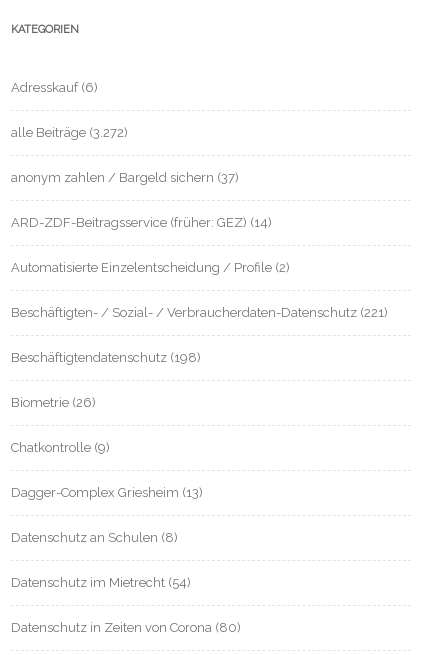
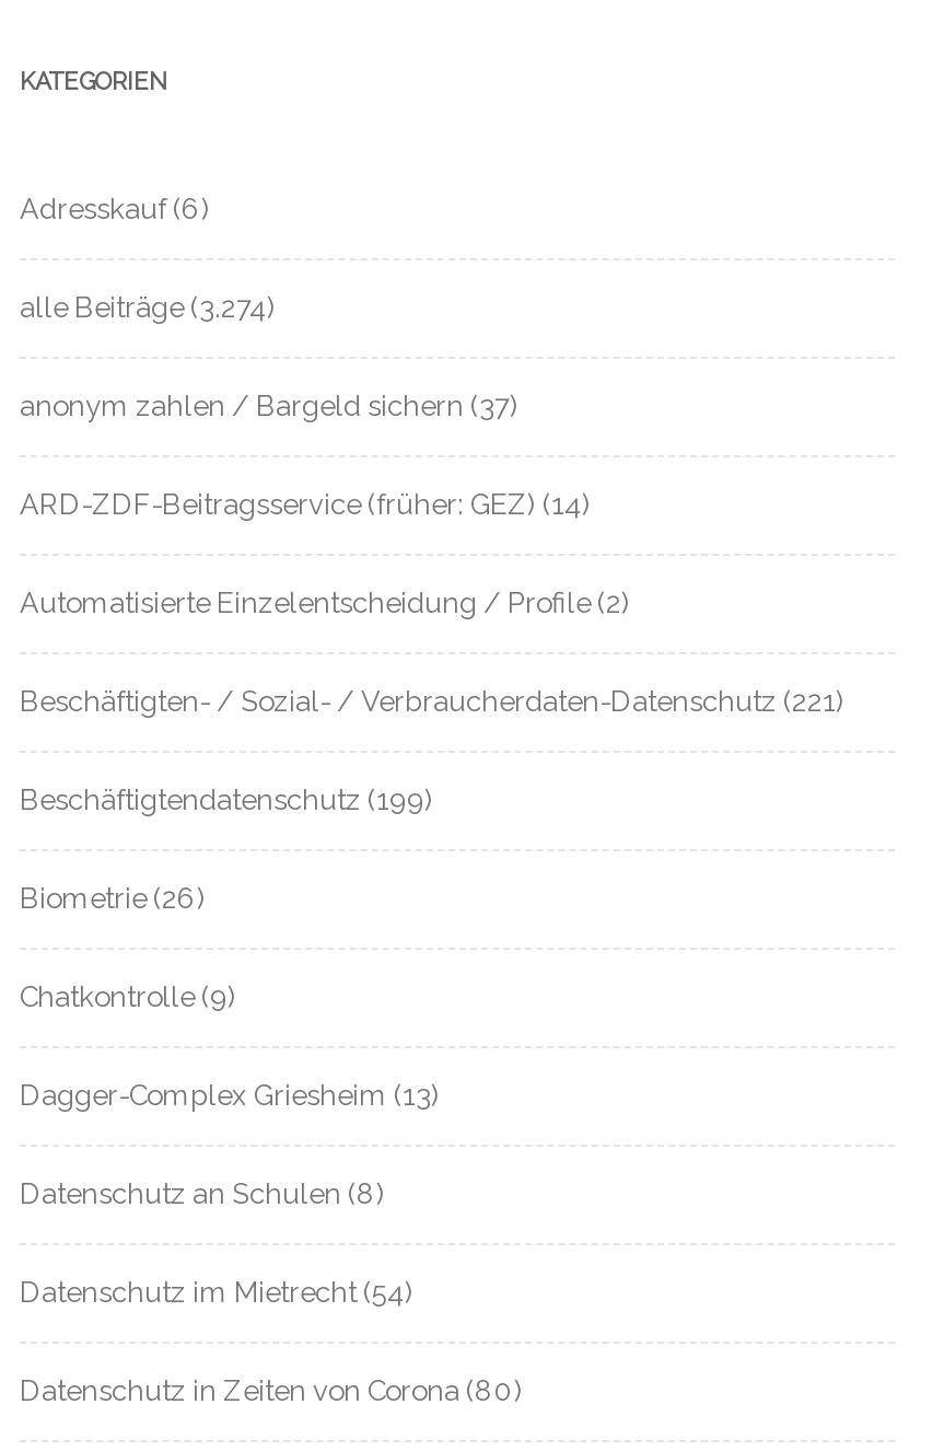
[11,125,128,140] alle Beiträge (3.272) -> [20,291,276,324] alle Beiträge (3.274)
[11,350,201,365] Beschäftigtendatenschutz (198) -> [20,783,433,816] Beschäftigtendatenschutz (199)

